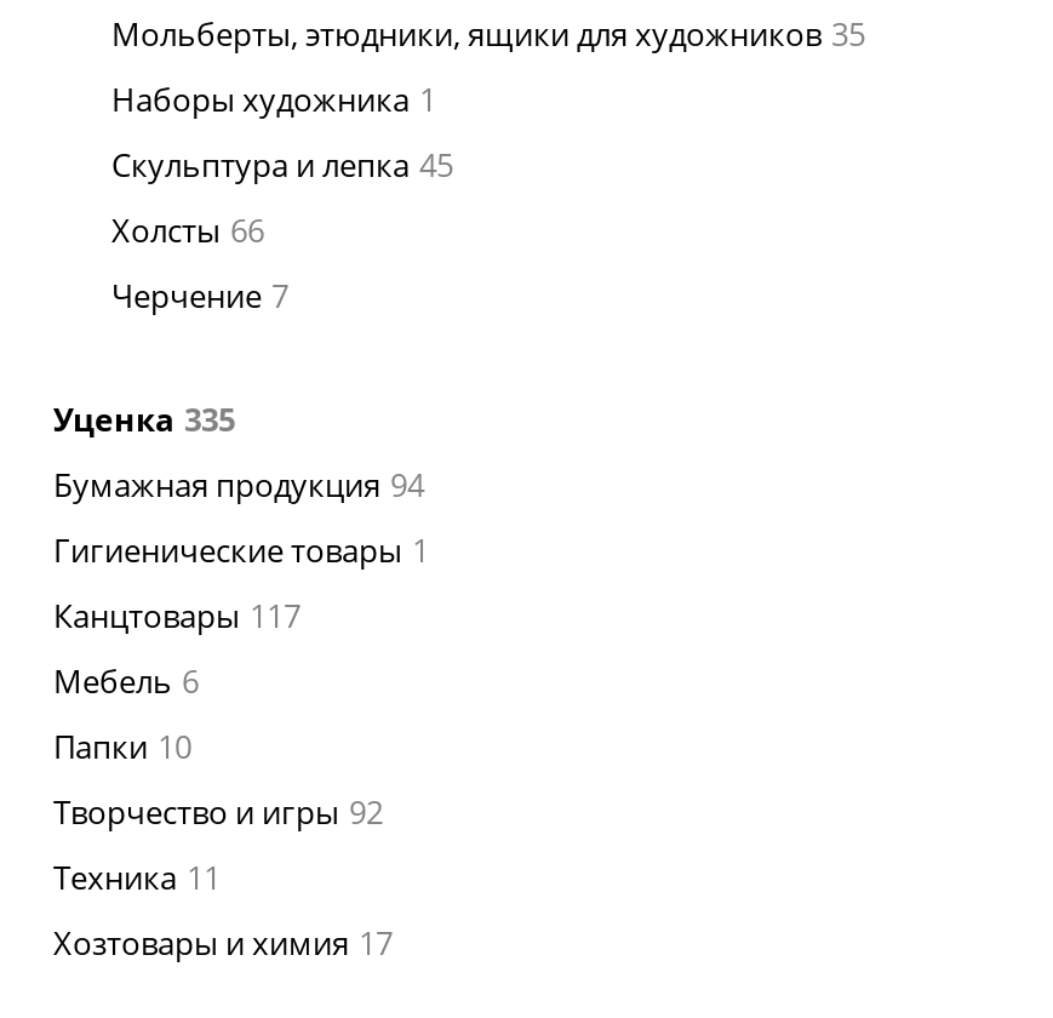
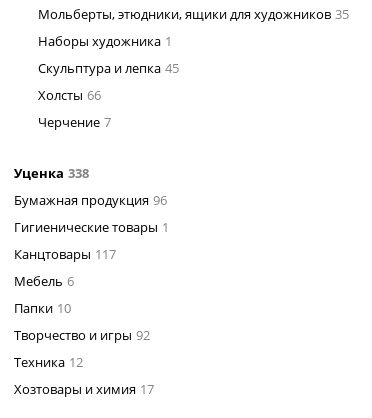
[53,398,235,441] Уценка 335 -> [14,164,89,182] Уценка 338
[53,463,424,507] Бумажная продукция 94 -> [14,191,167,209] Бумажная продукция 96
[53,856,221,899] Техника 11 -> [14,353,83,371] Техника 12

